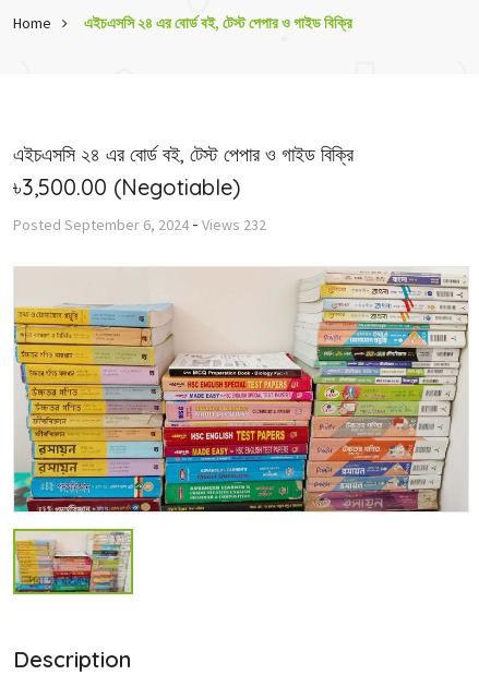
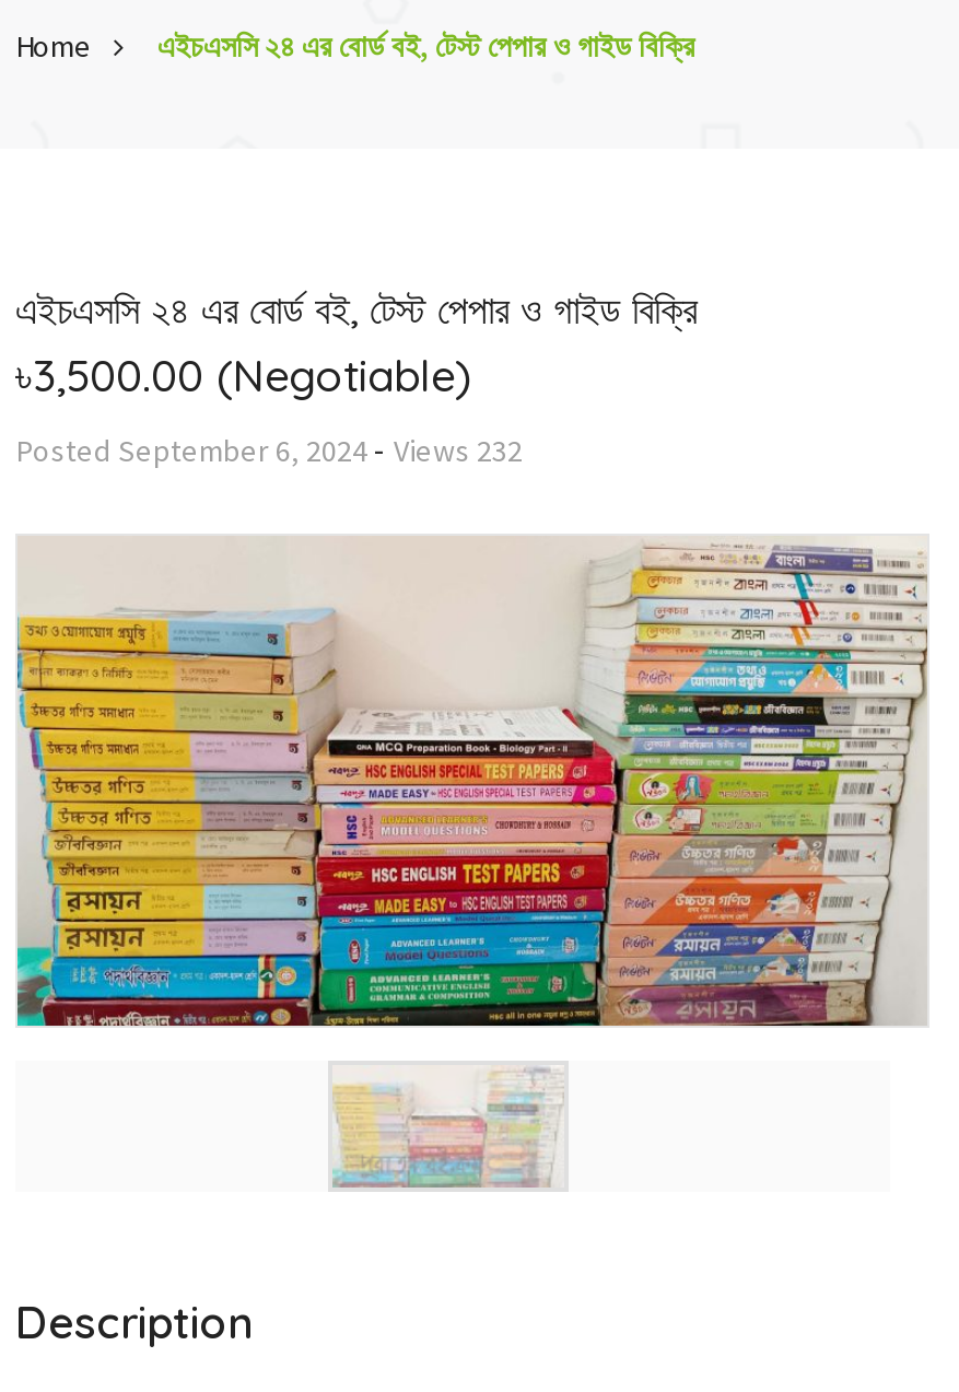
none -> [330,1063,566,1190] [image]
[12,528,134,595] [image] -> none

